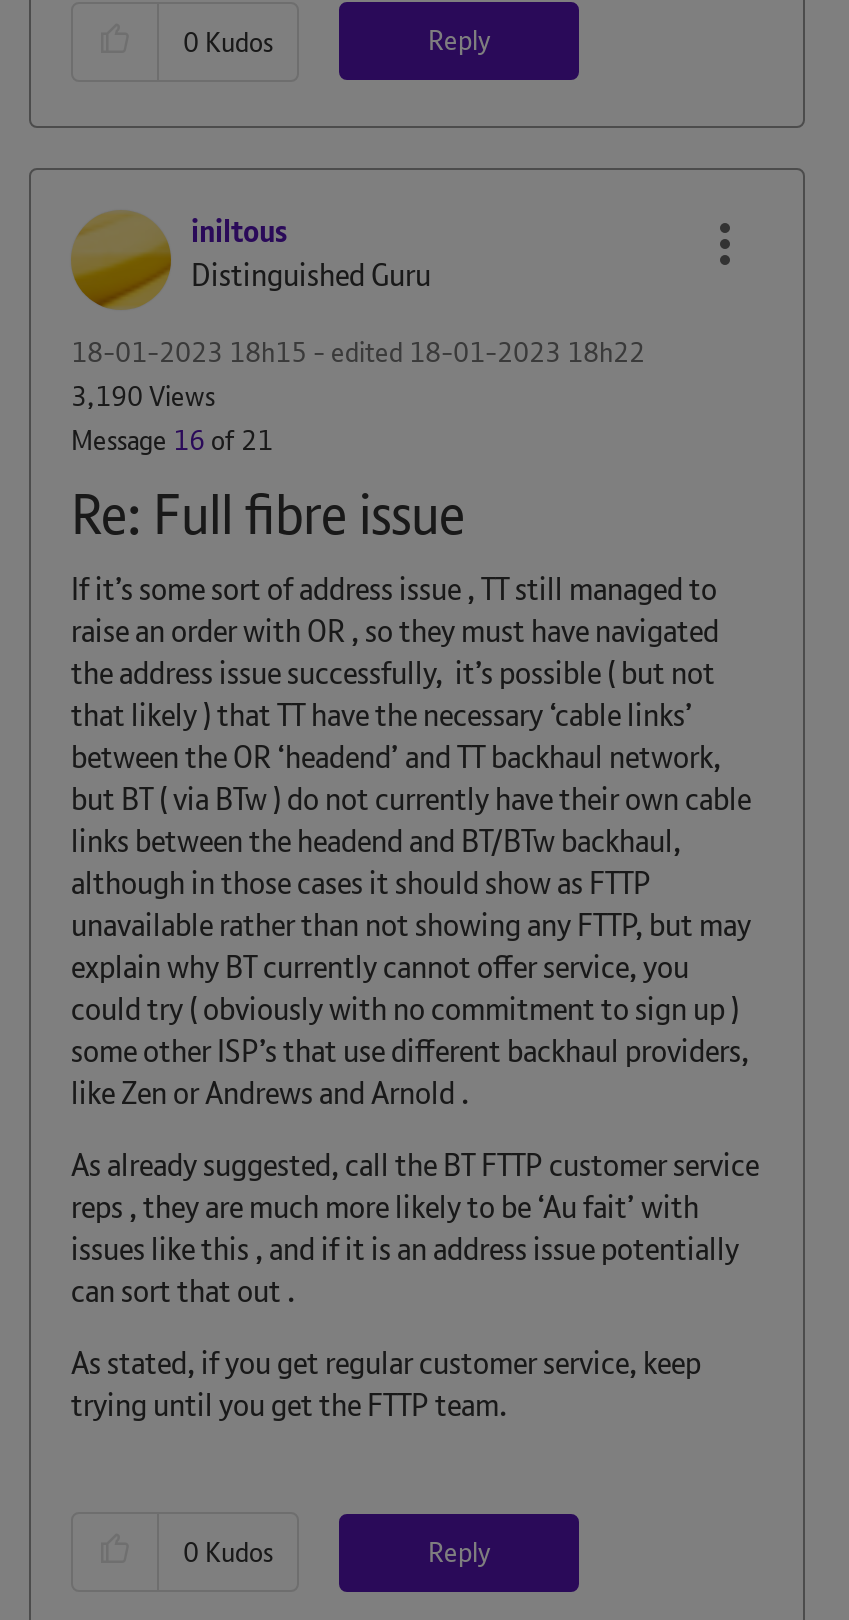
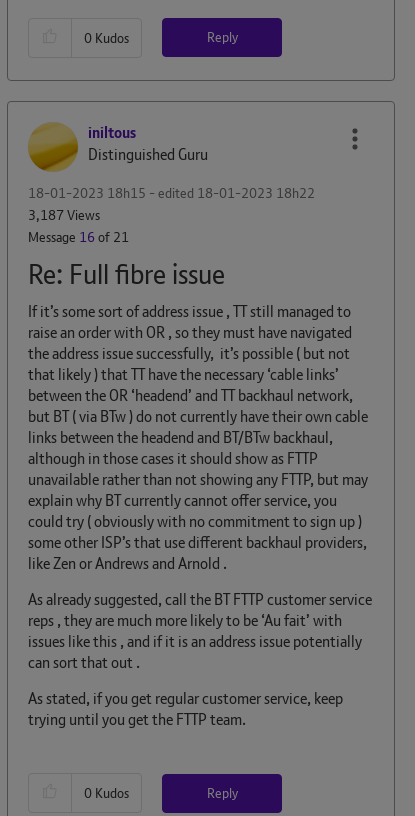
[71,377,215,413] 3,190 Views -> [28,205,100,223] 3,187 Views

